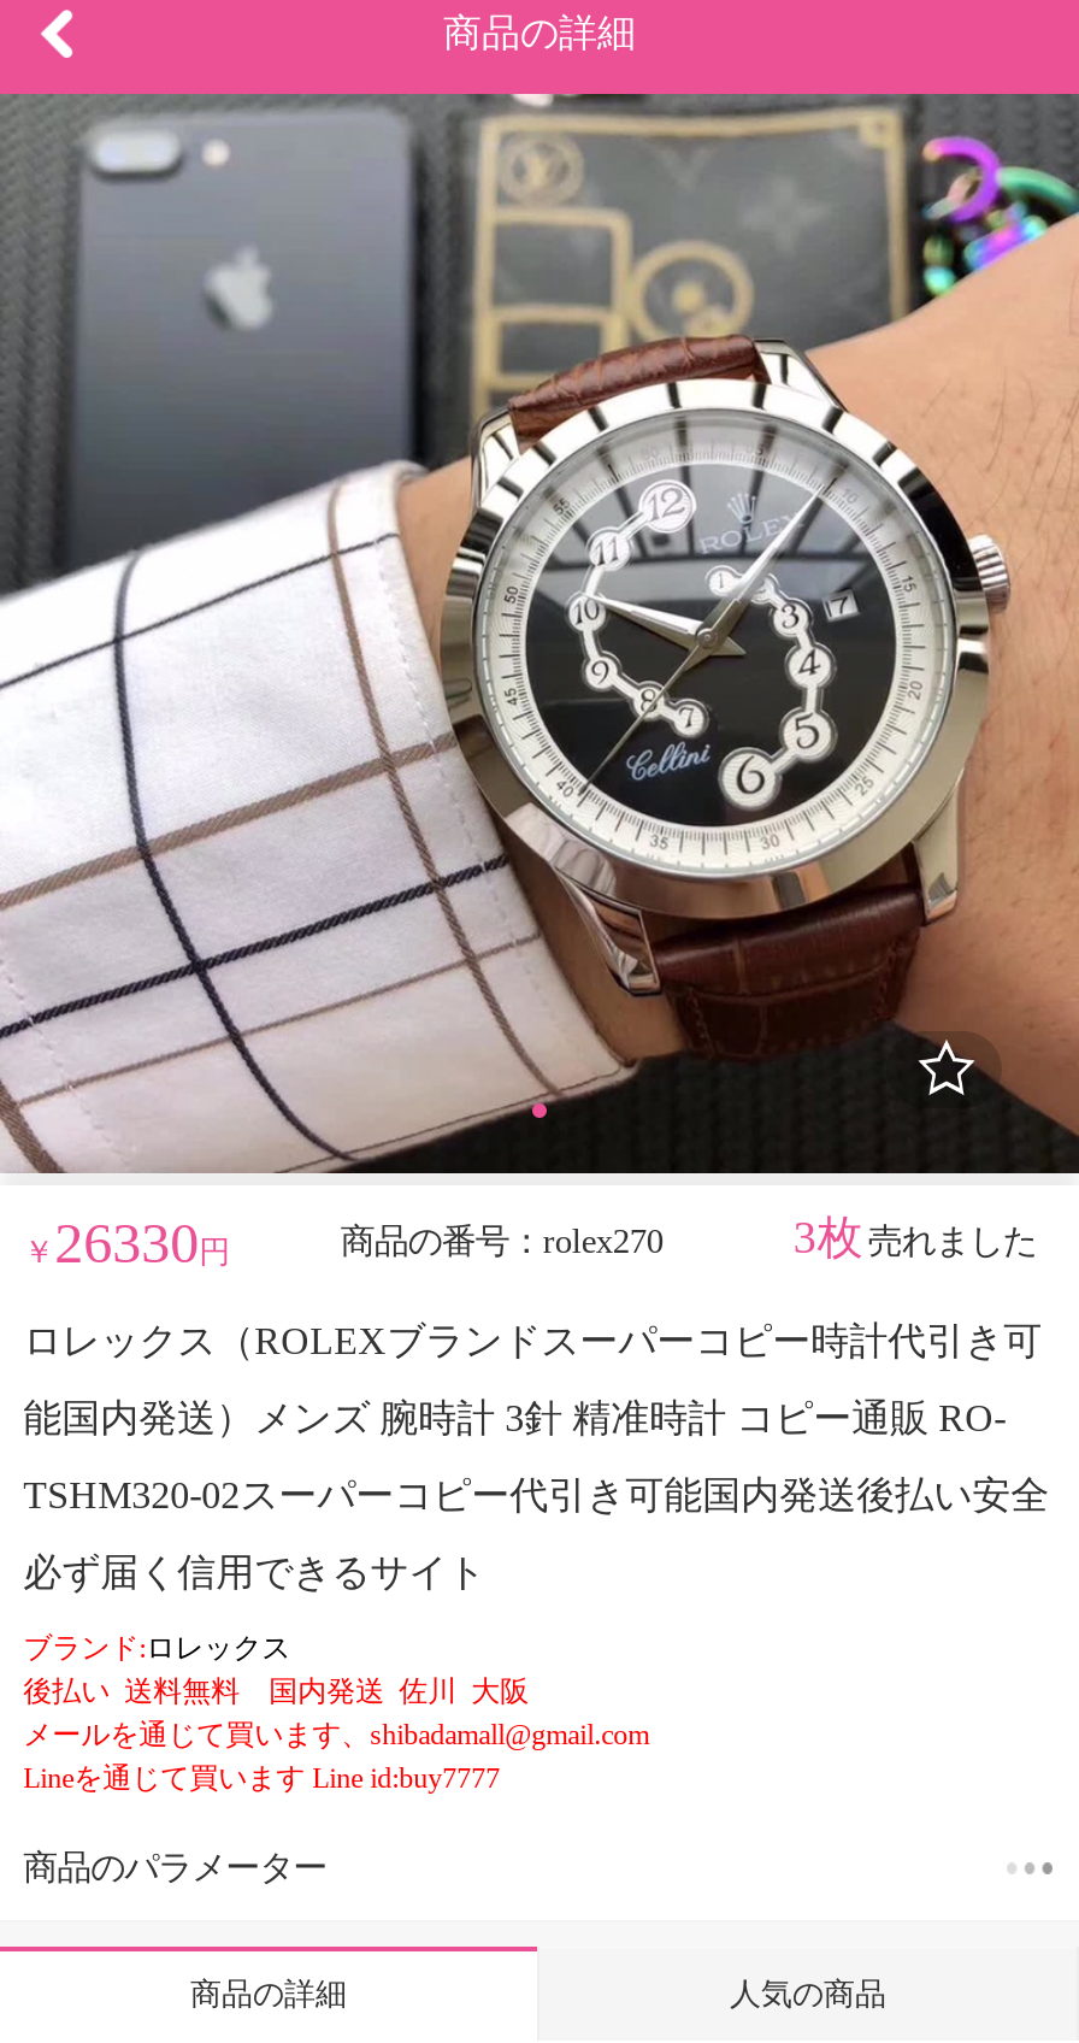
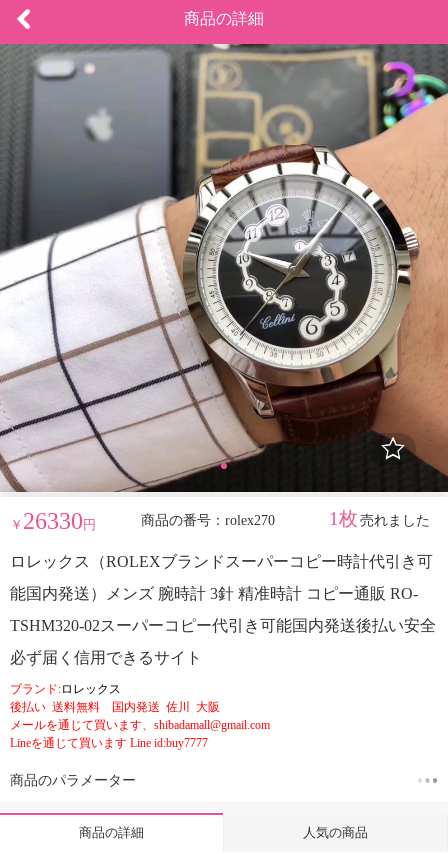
[341,1213,1037,1263] 商品の番号：rolex270 3枚 売れました -> [141,508,430,529] 商品の番号：rolex270 1枚 売れました

